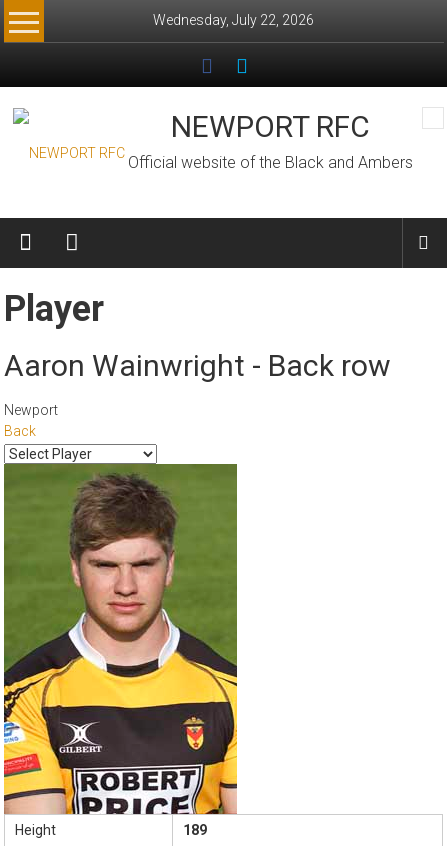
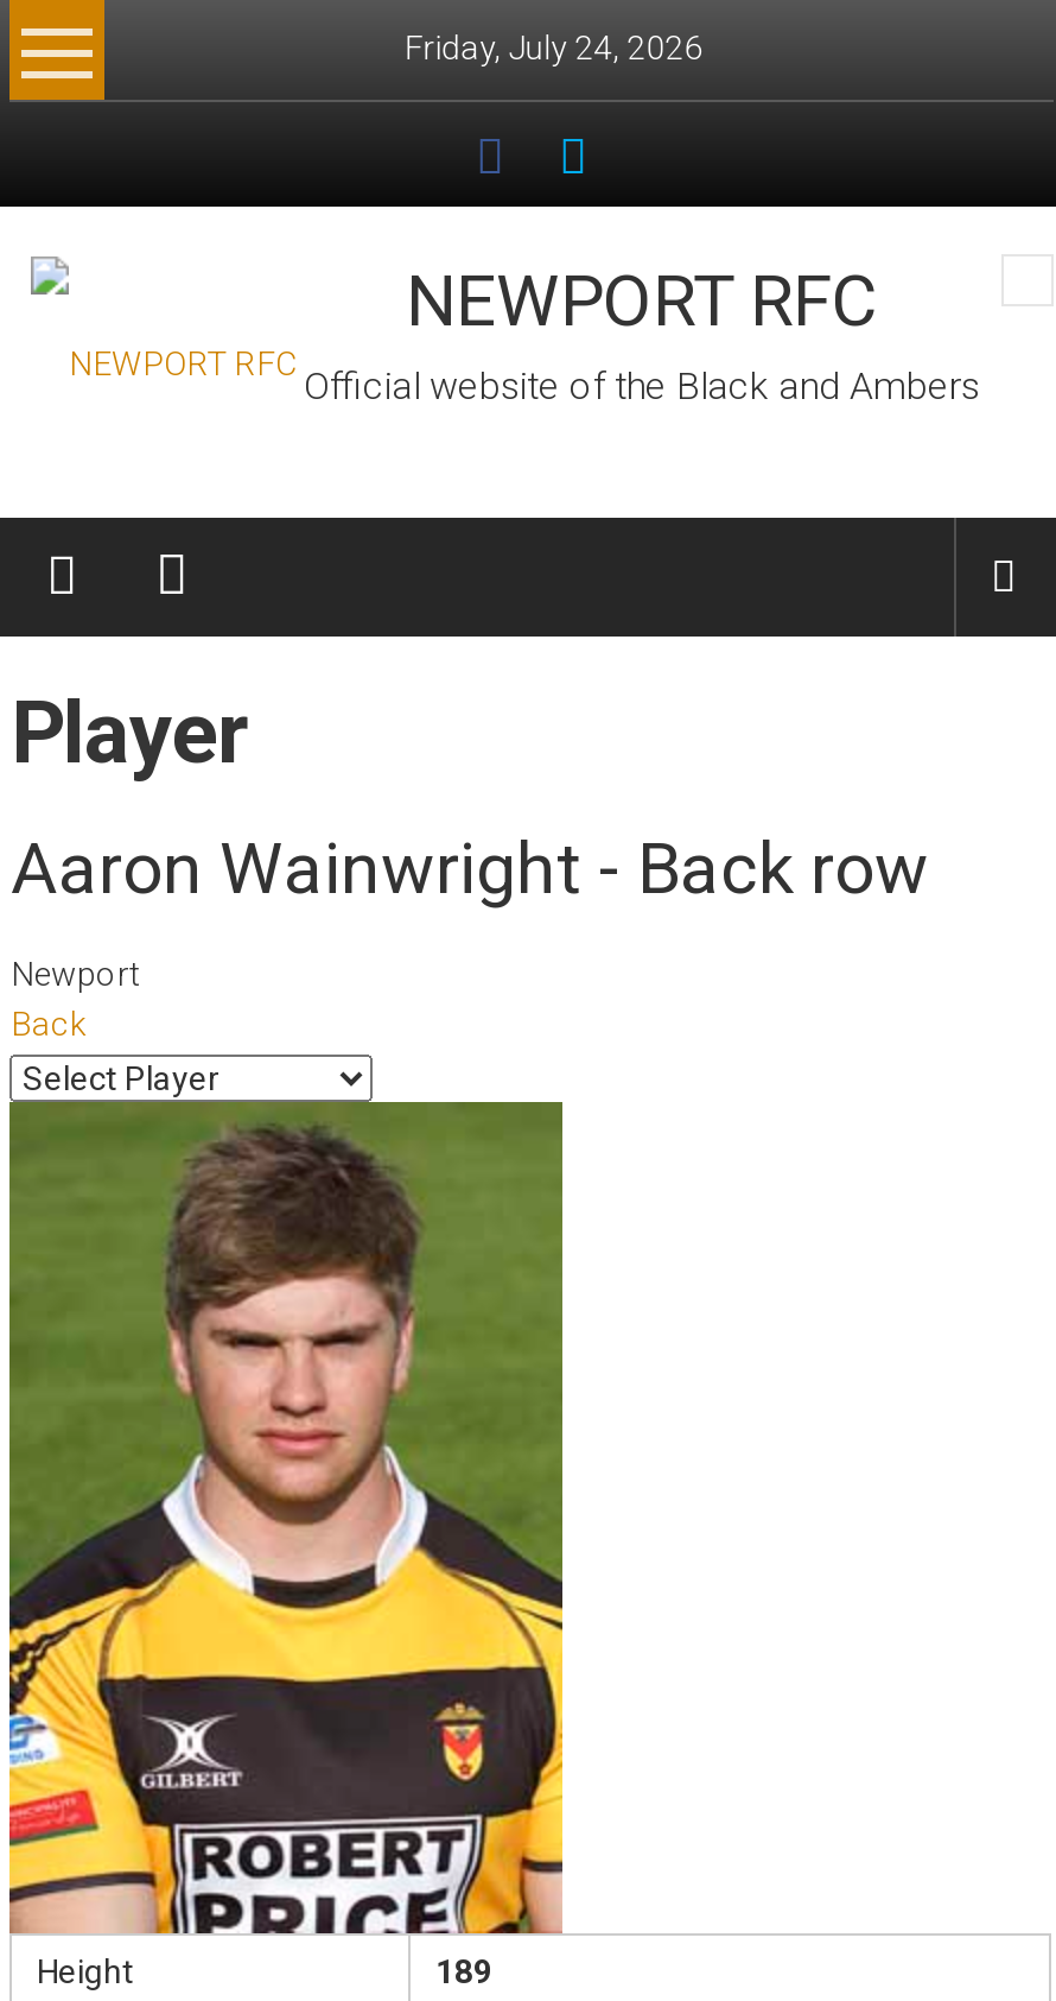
[153,12,314,28] Wednesday, July 22, 2026 -> [404,29,703,67] Friday, July 24, 2026

